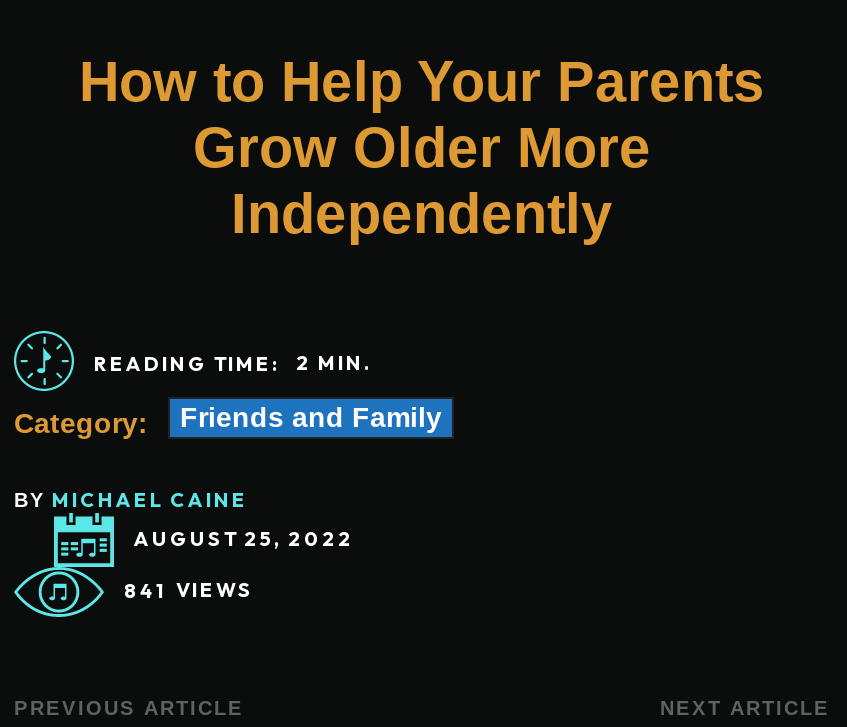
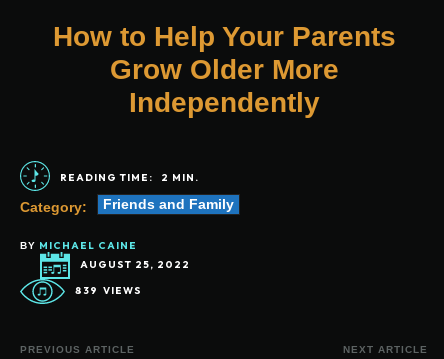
[124,578,254,604] 841 VIEWS -> [75,284,142,297] 839 VIEWS

